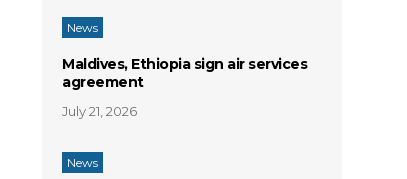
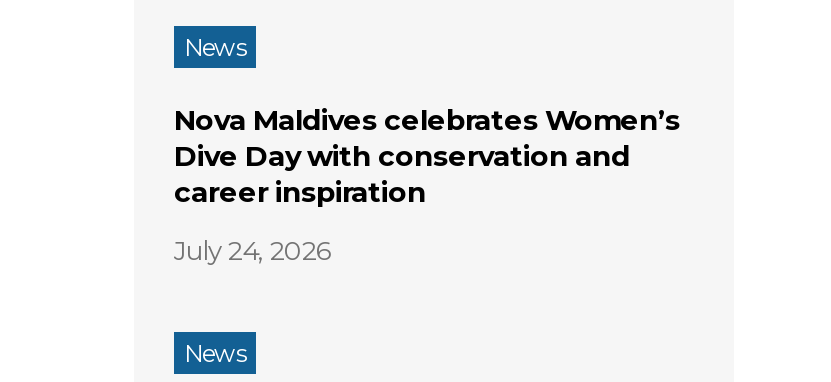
[62,55,307,91] Maldives, Ethiopia sign air services | agreement -> [174,102,680,210] Nova Maldives celebrates Women’s | Dive Day with conservation and | career inspiration
[62,103,137,119] July 21, 2026 -> [174,234,332,266] July 24, 2026

